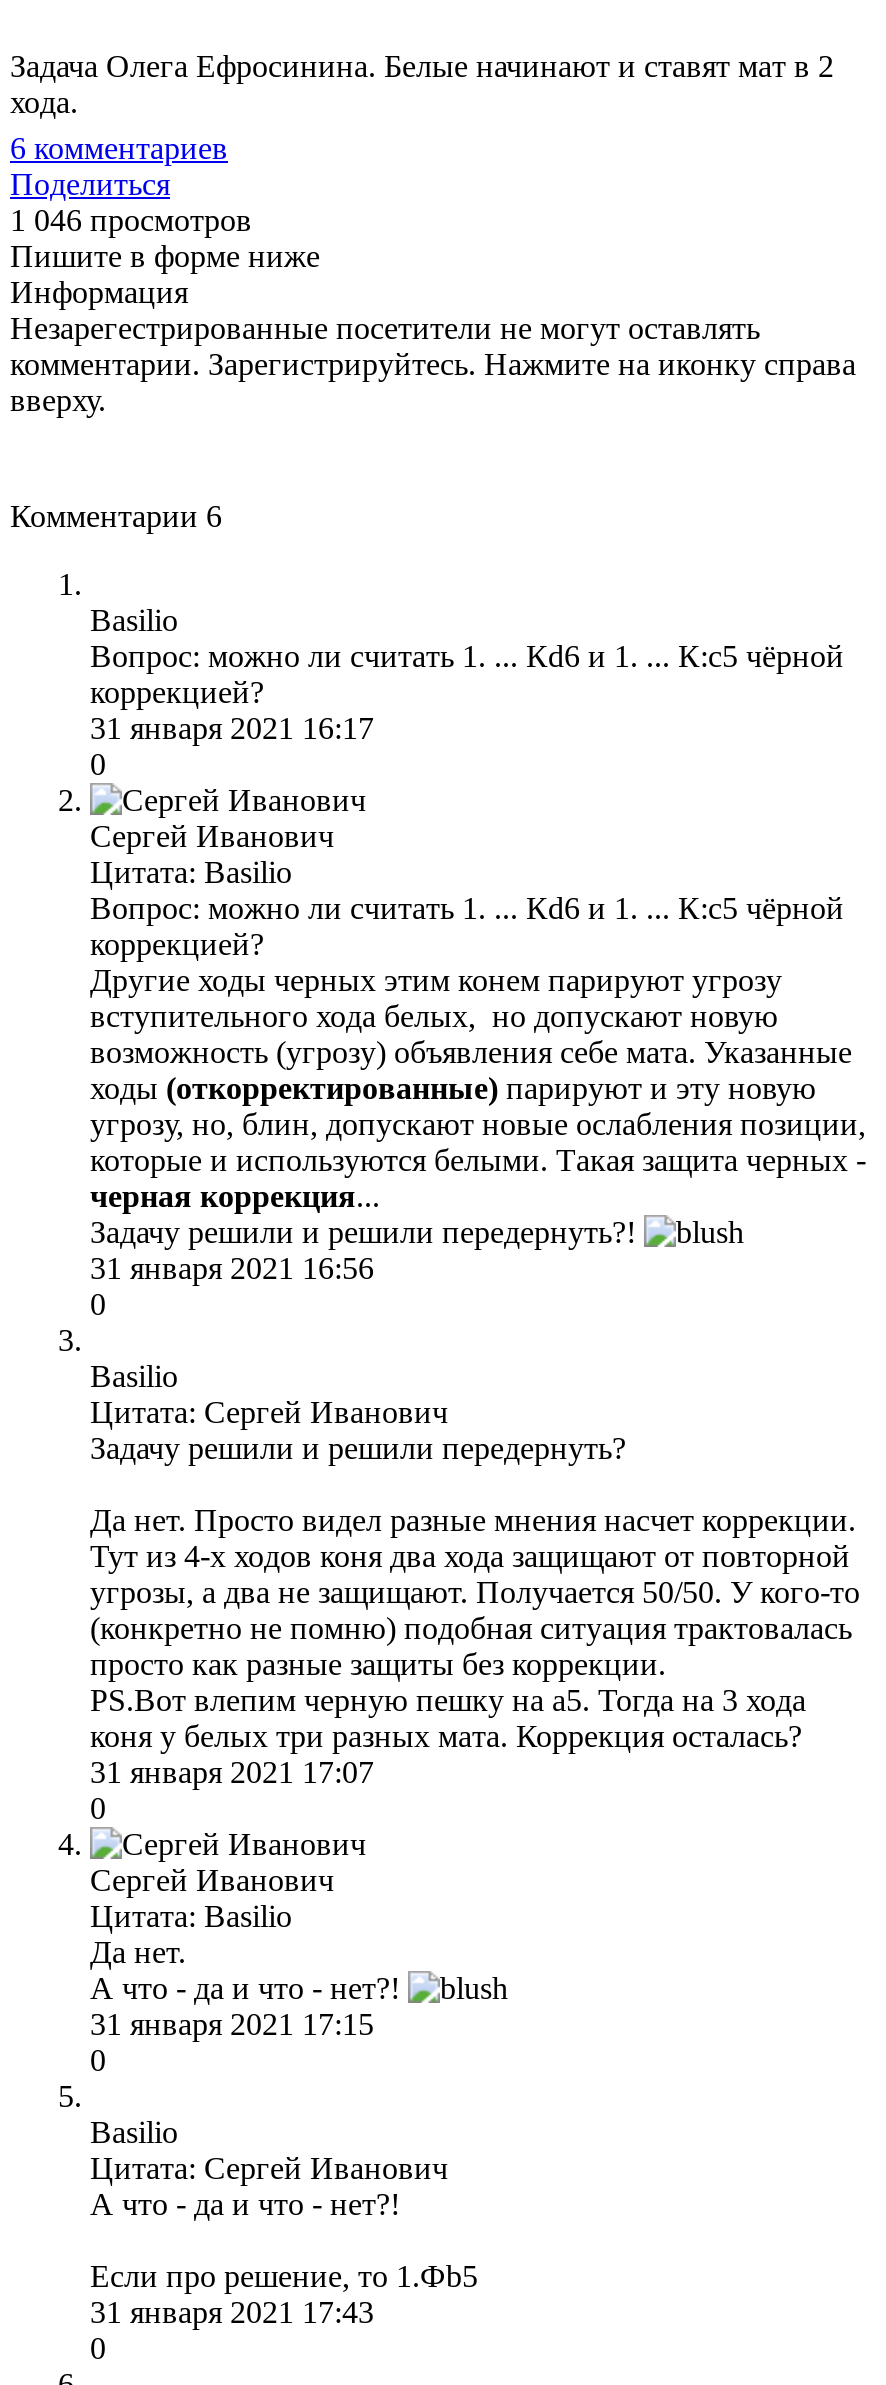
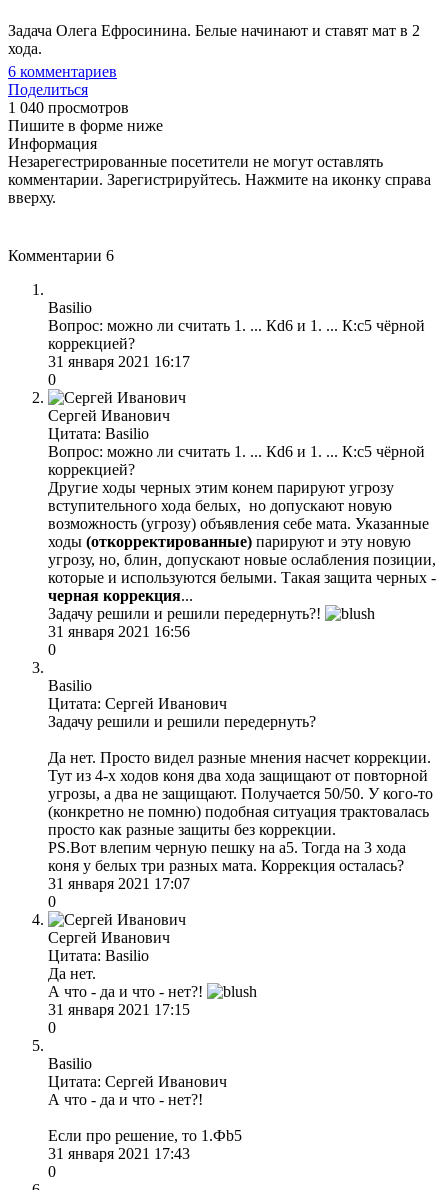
[10,203,252,237] 1 046 просмотров -> [8,99,129,116] 1 040 просмотров

